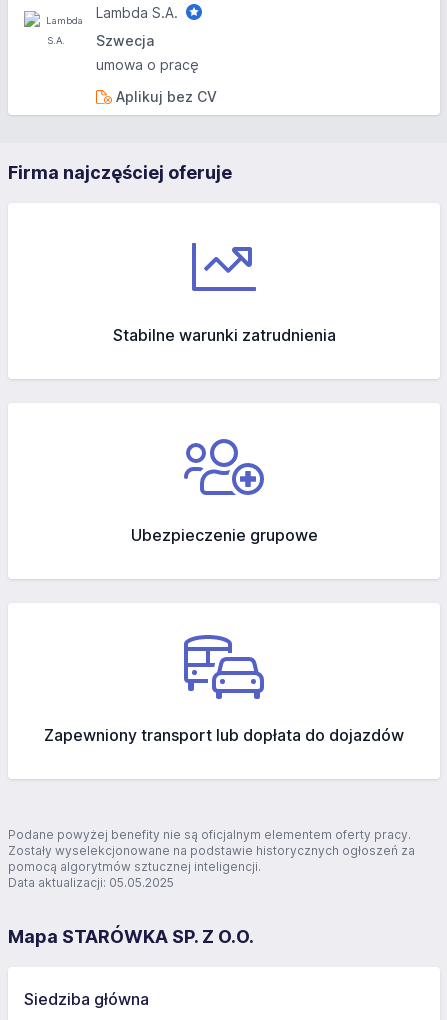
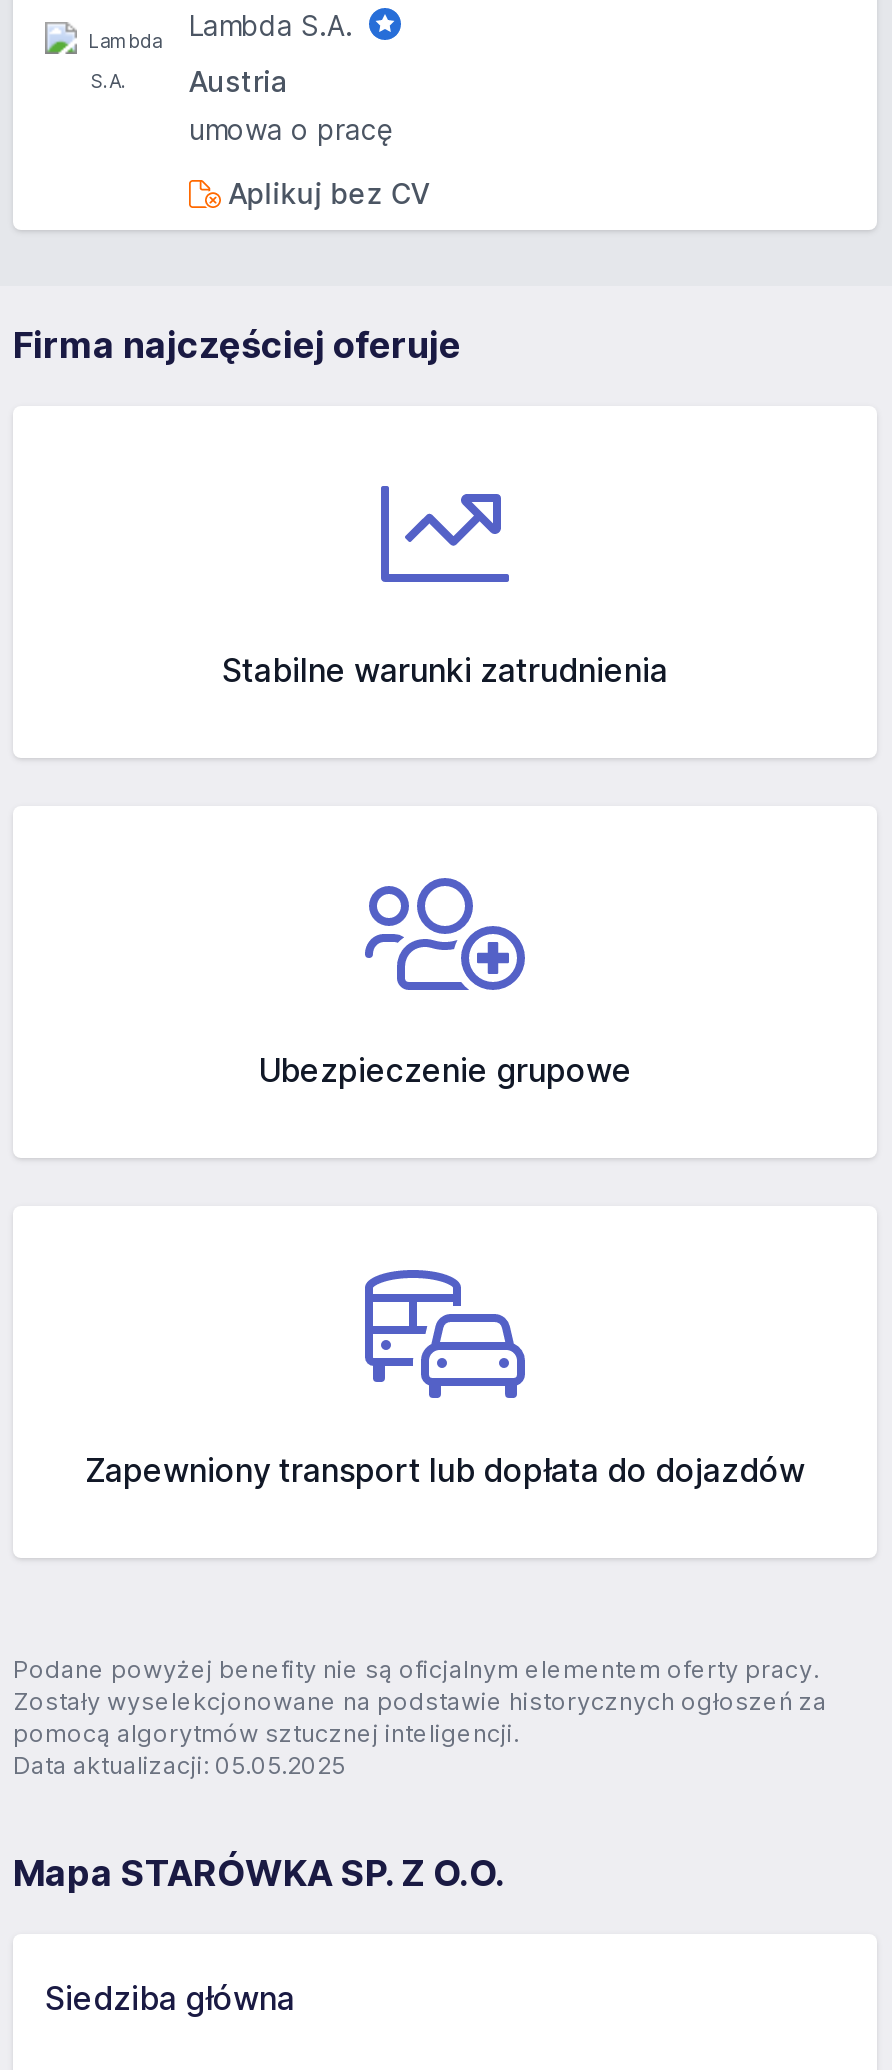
[96,32,154,49] Szwecja -> [189,64,287,98] Austria

